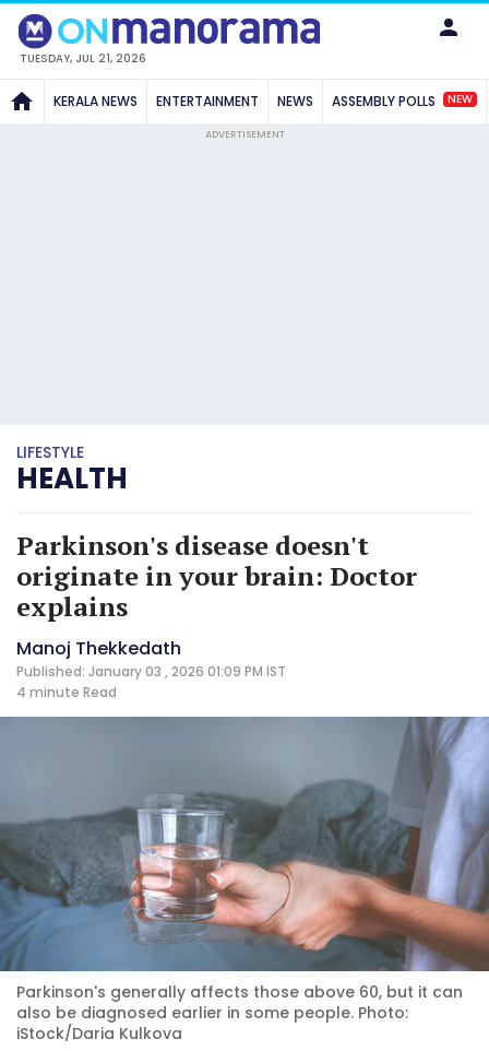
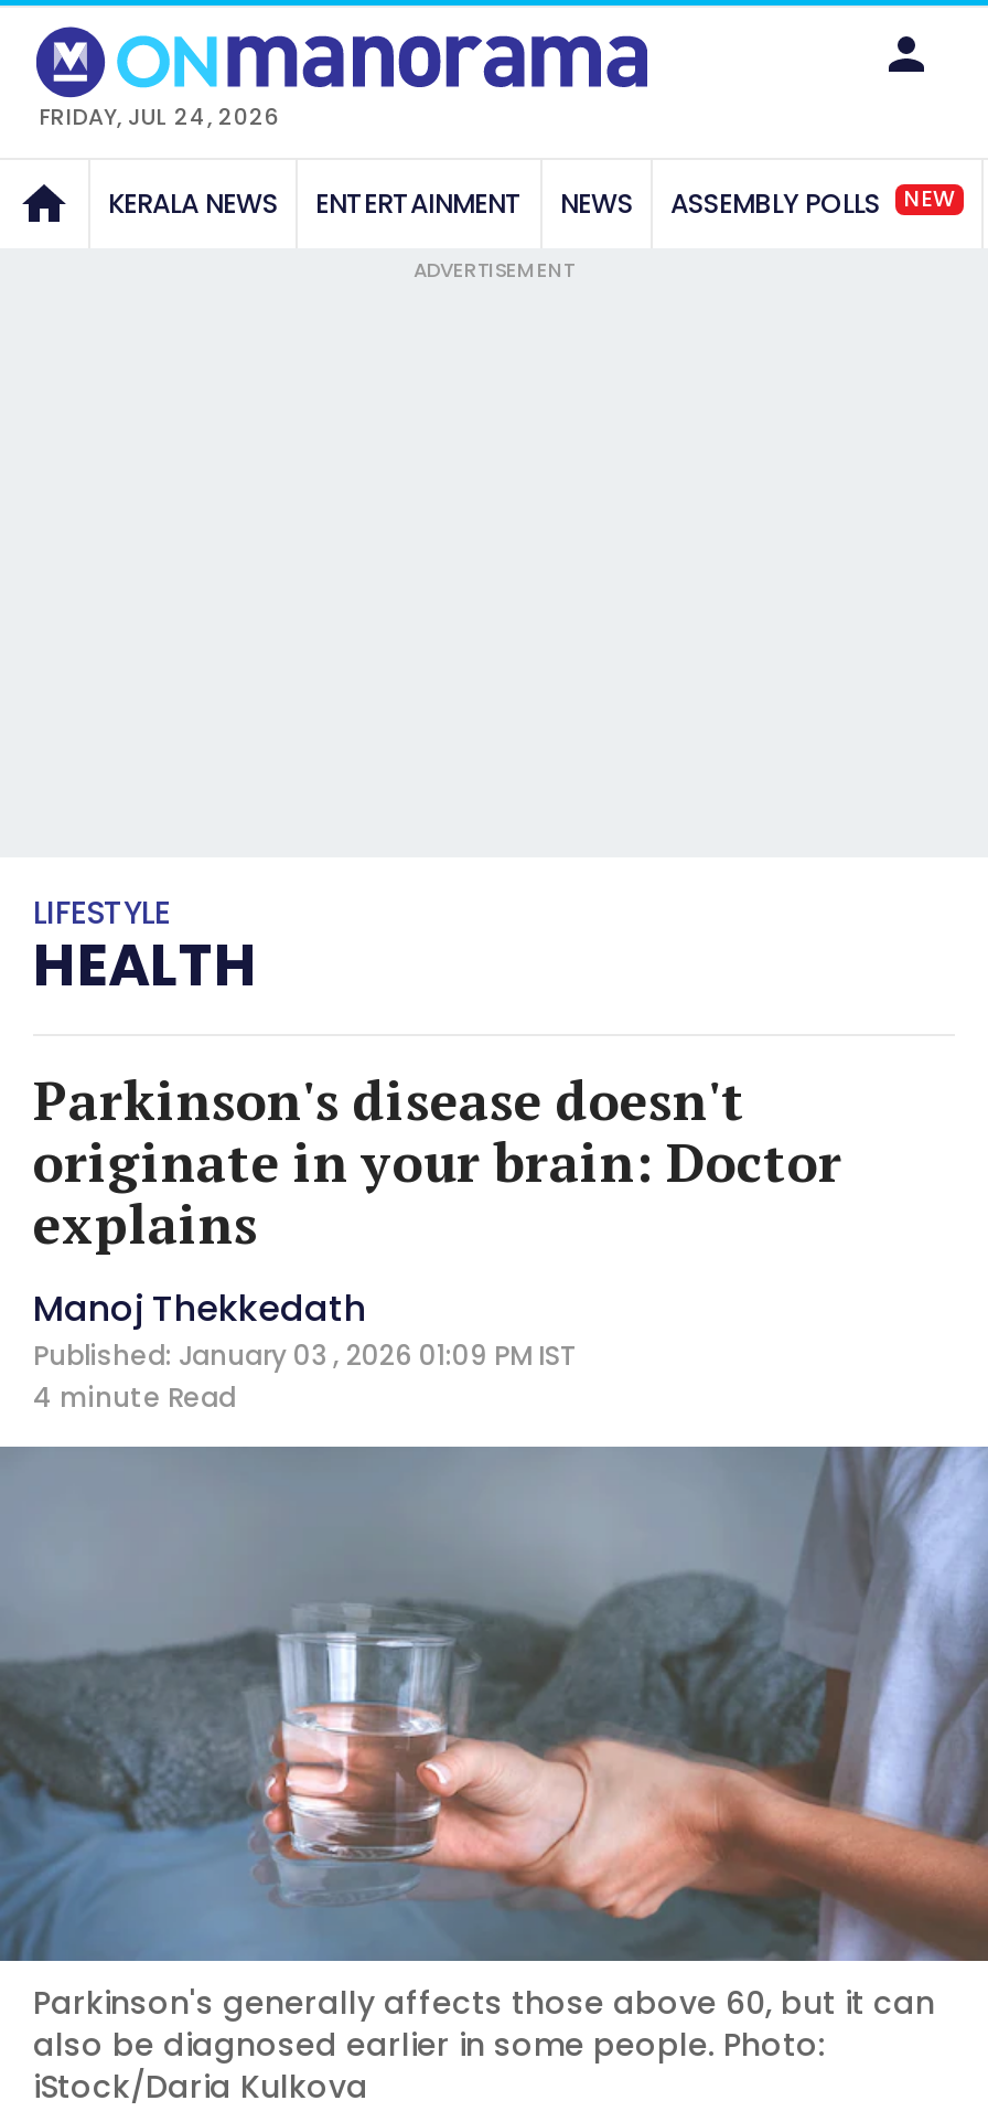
[20,50,146,66] TUESDAY, JUL 21, 2026 -> [40,100,280,133] FRIDAY, JUL 24, 2026

